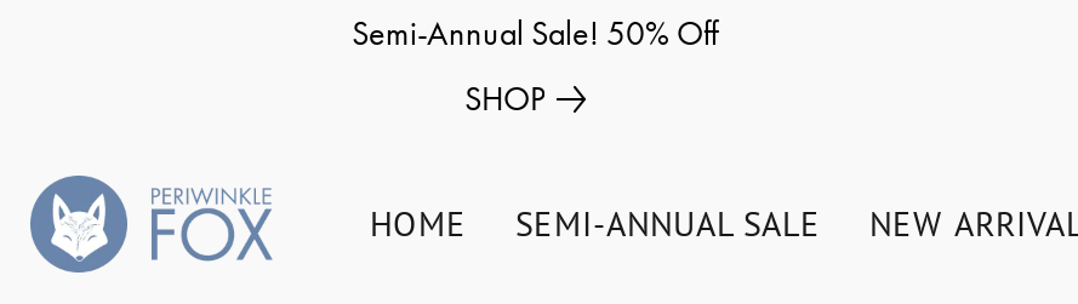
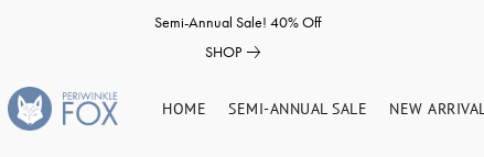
[352,11,718,55] Semi-Annual Sale! 50% Off -> [154,12,320,32] Semi-Annual Sale! 40% Off

